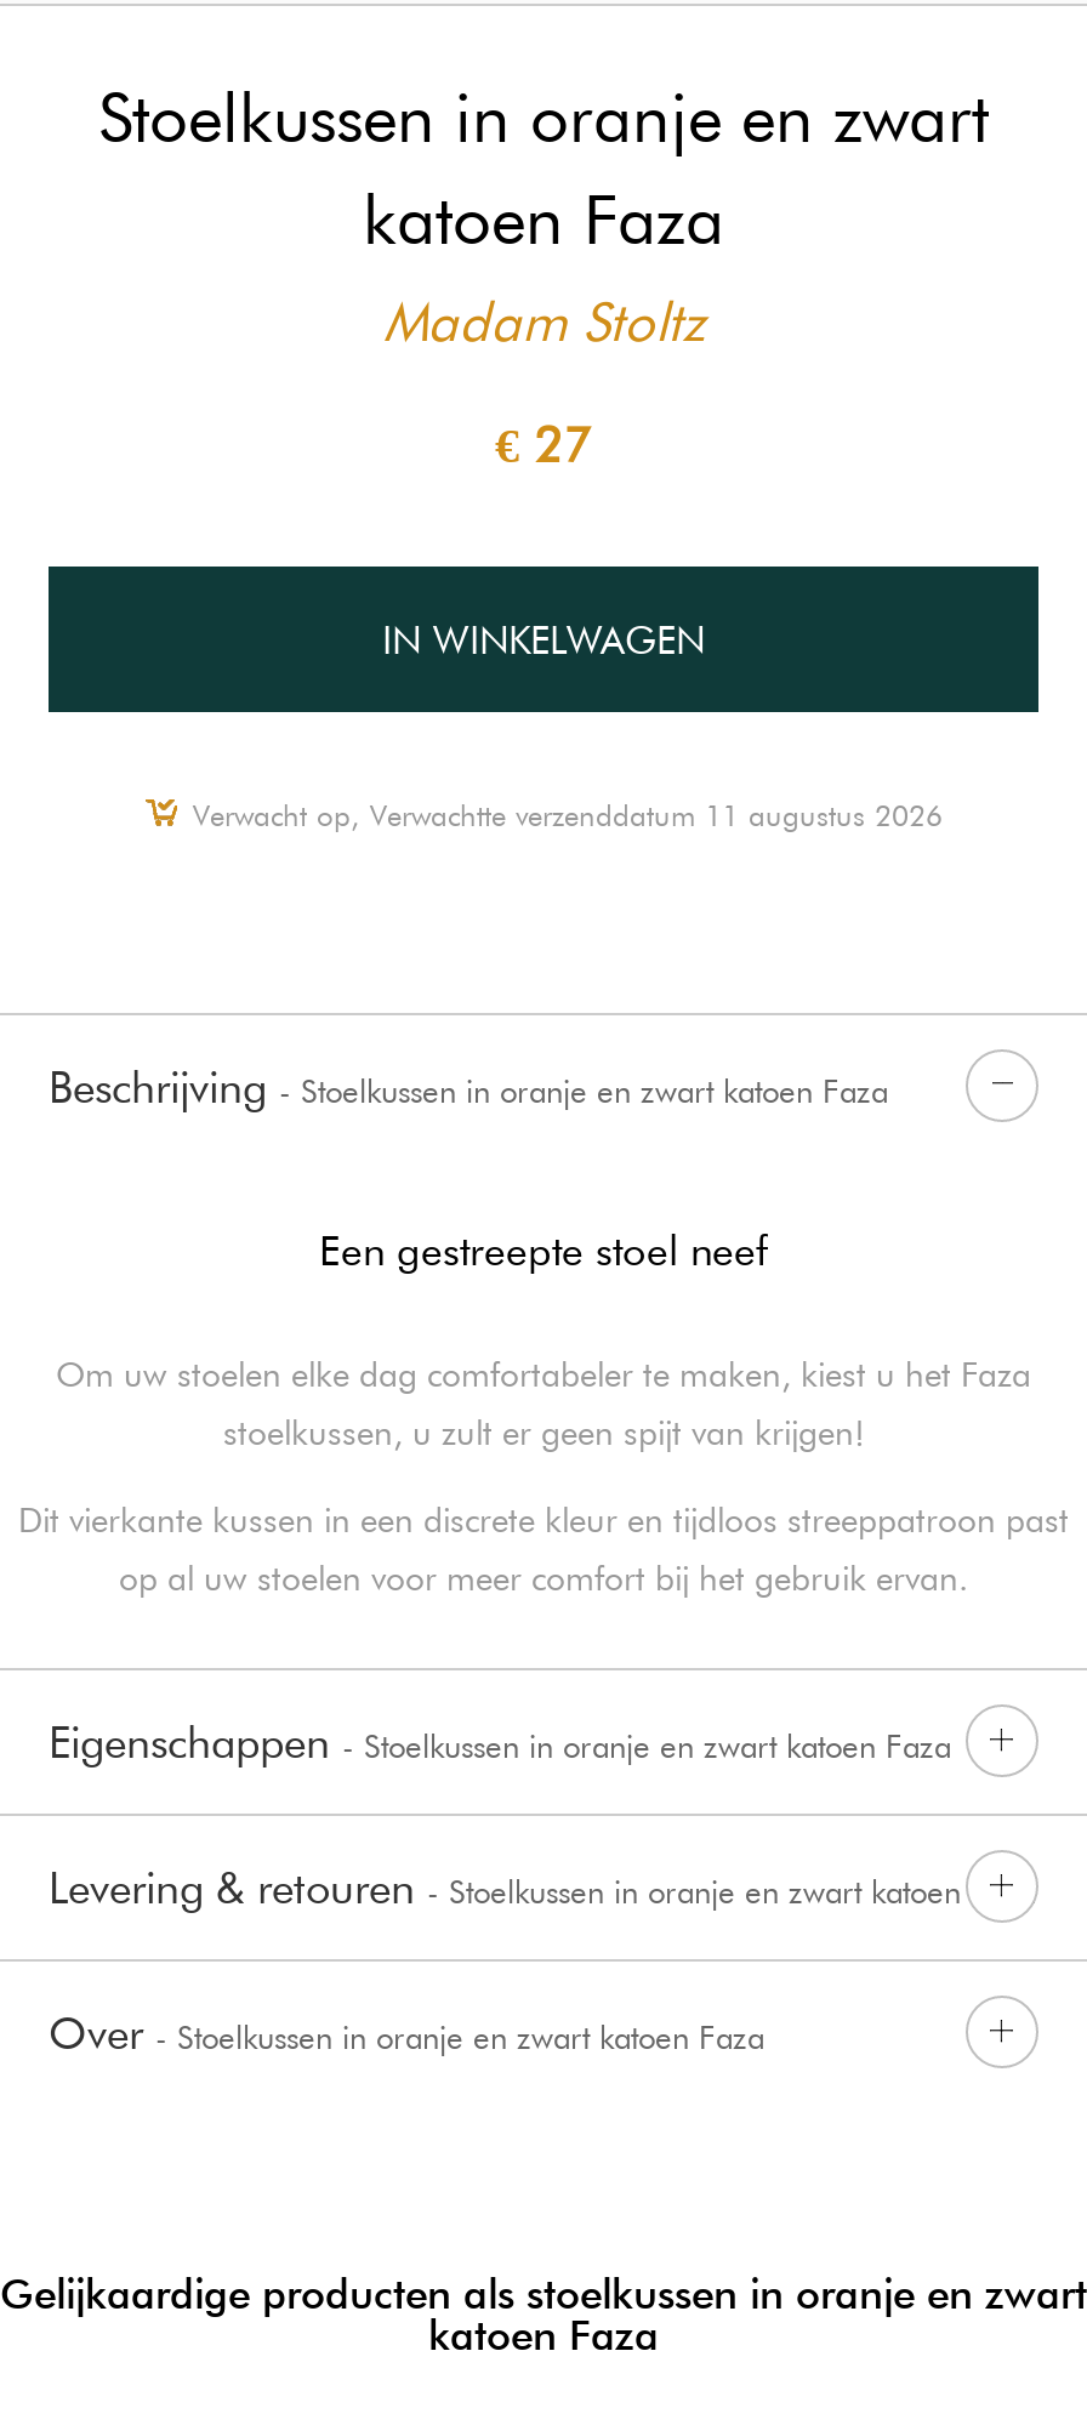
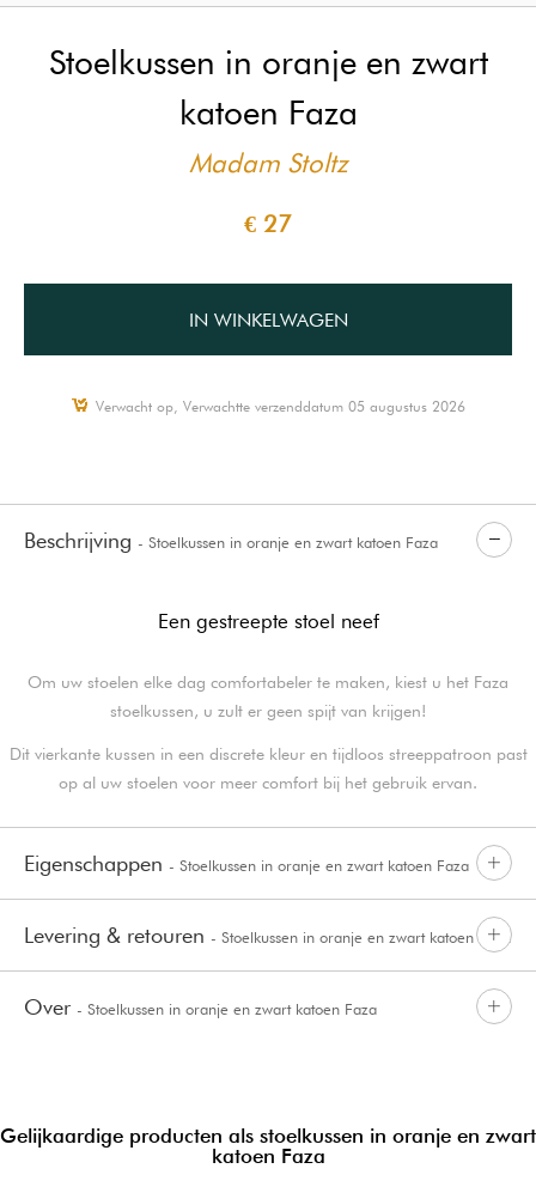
[193,796,943,833] Verwacht op, Verwachtte verzenddatum 11 augustus 2026 -> [95,397,465,415] Verwacht op, Verwachtte verzenddatum 05 augustus 2026

